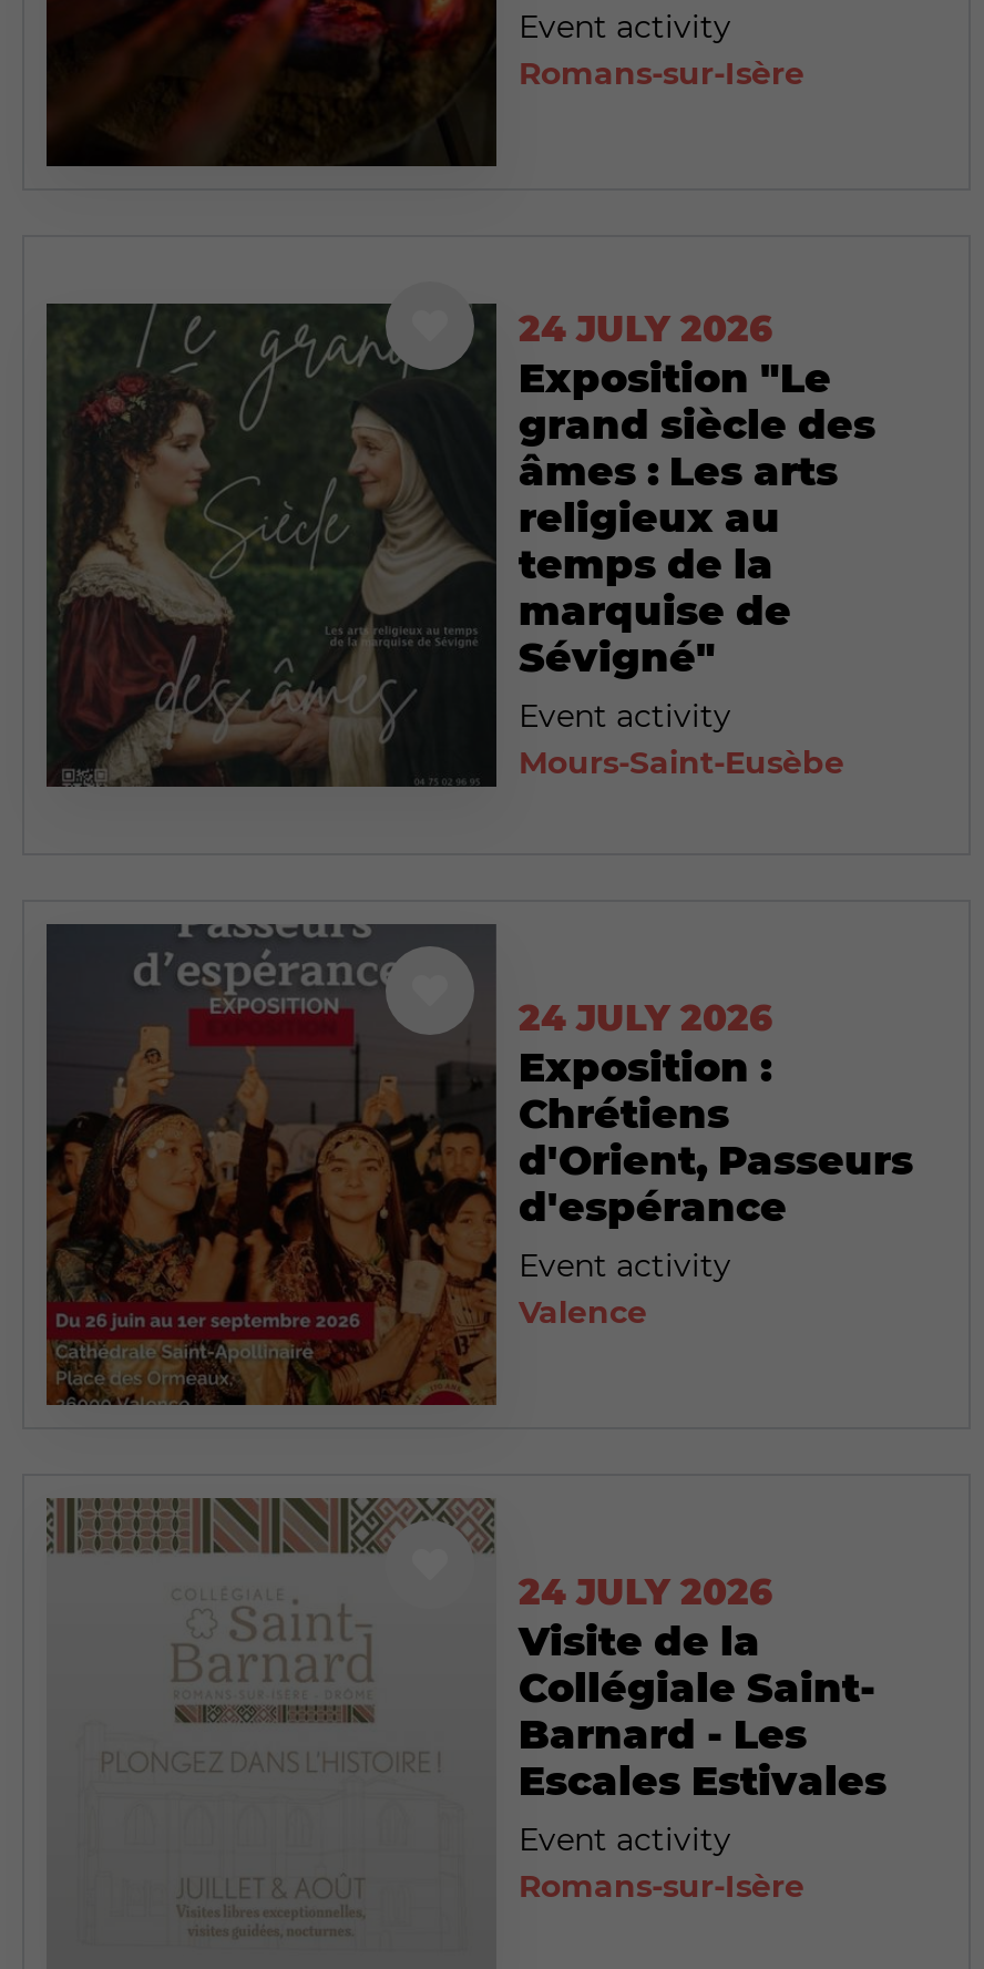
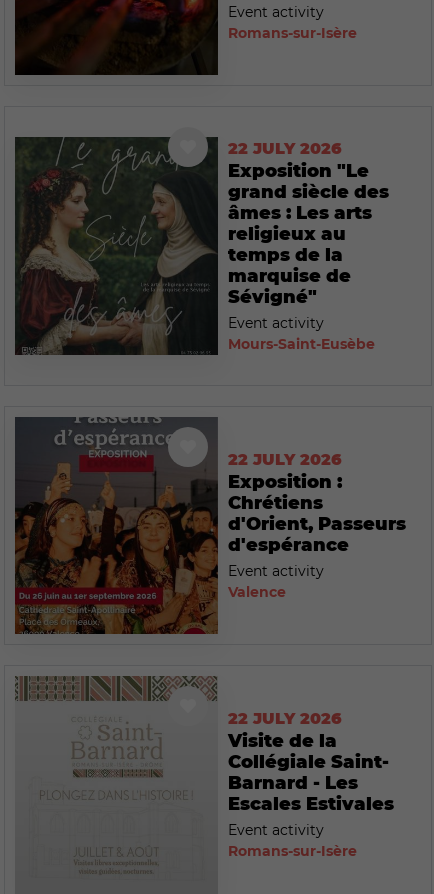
[519,308,773,350] 24 JULY 2026 -> [228,139,342,158] 22 JULY 2026
[519,998,773,1040] 24 JULY 2026 -> [228,450,342,469] 22 JULY 2026
[519,1572,773,1614] 24 JULY 2026 -> [228,709,342,728] 22 JULY 2026

